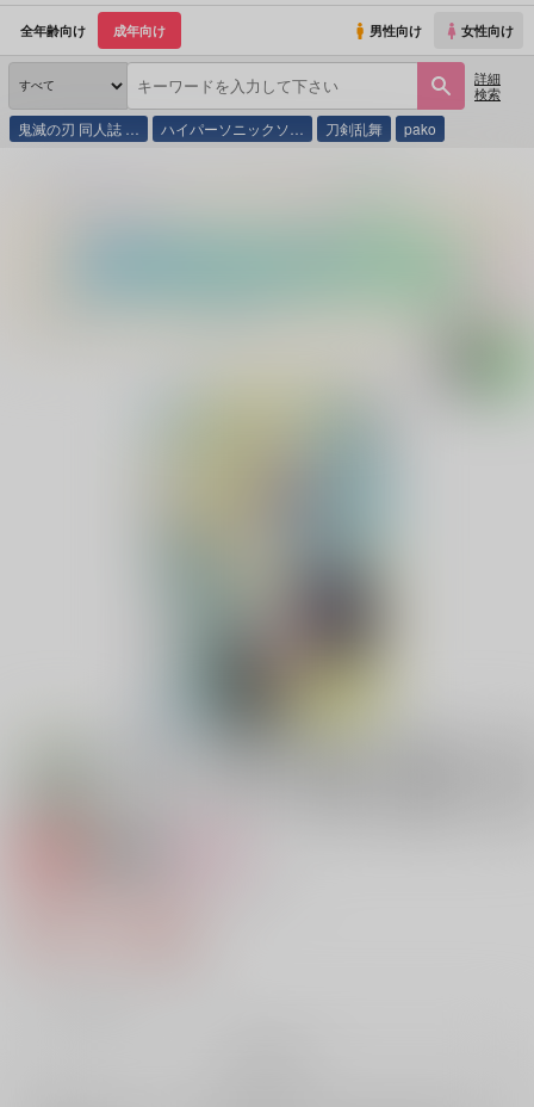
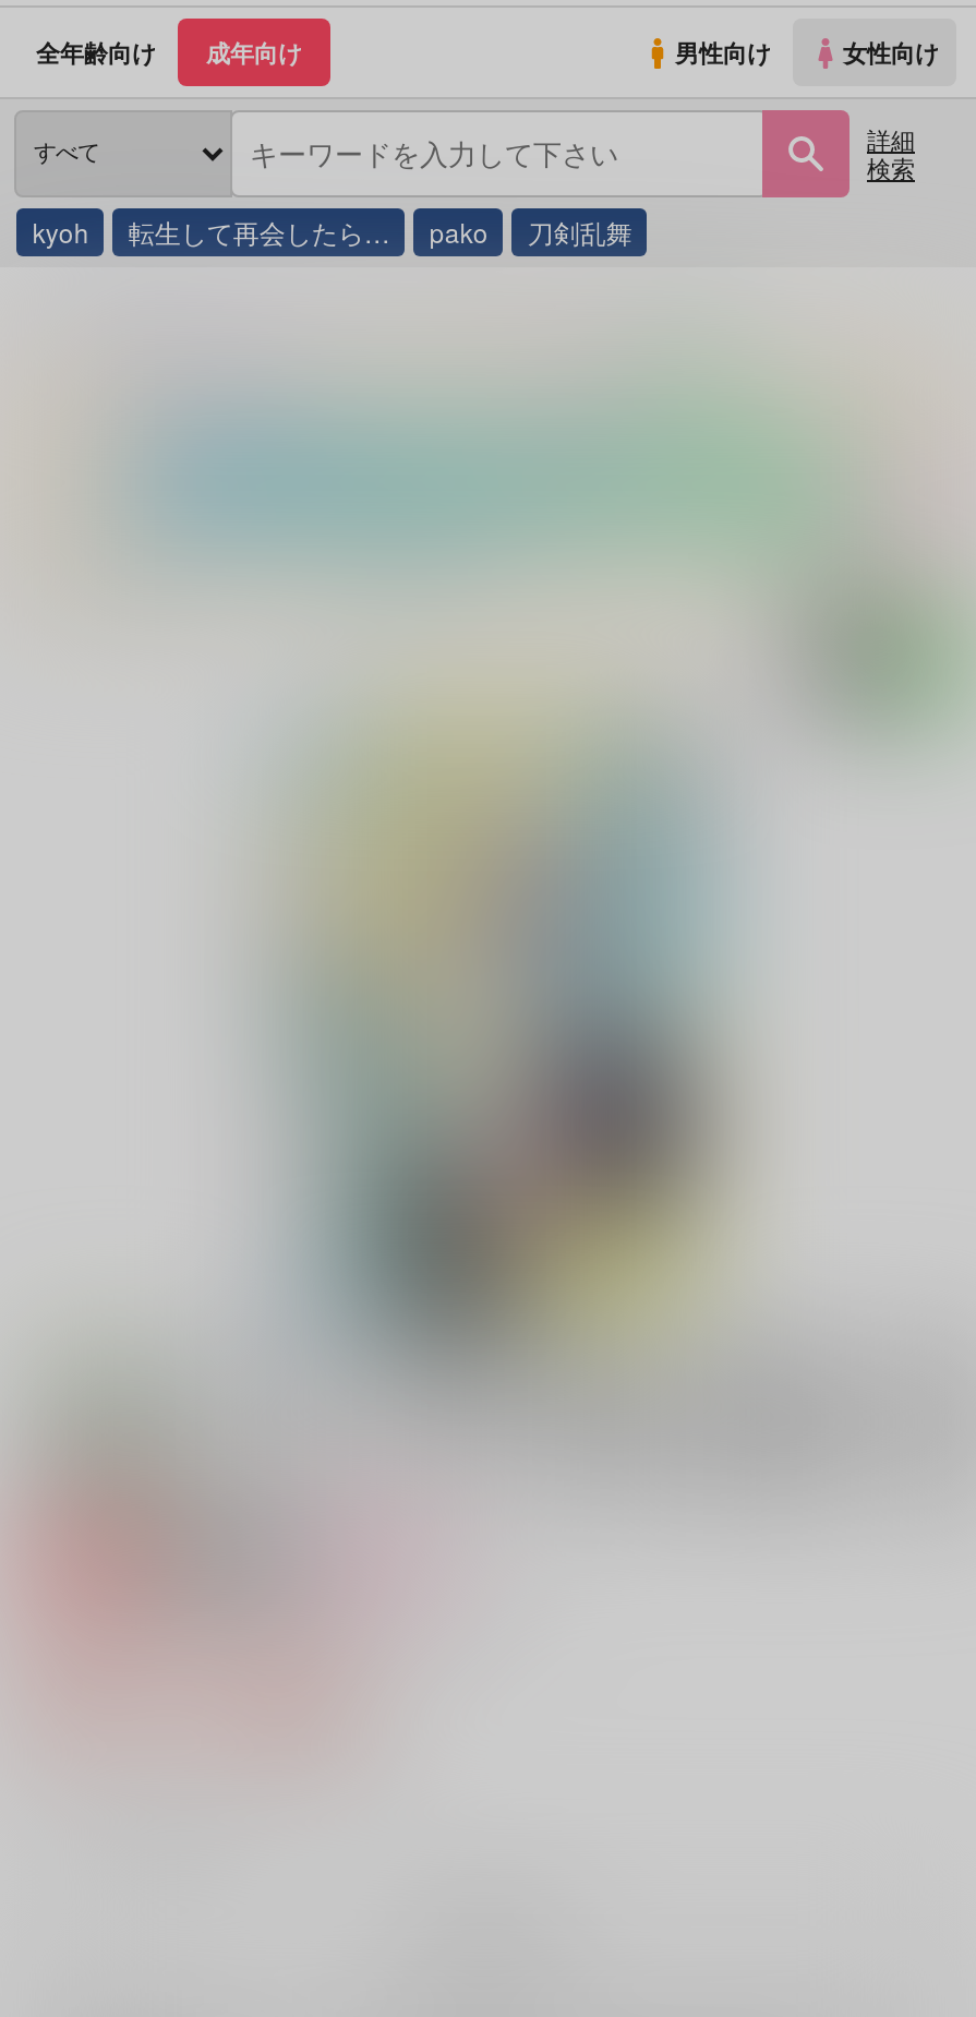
[18,118,304,138] 鬼滅の刃 同人誌 … | ハイパーソニックソ… -> [32,213,488,250] kyoh | 転生して再会したら… | pako
[405,118,437,138] pako -> none

